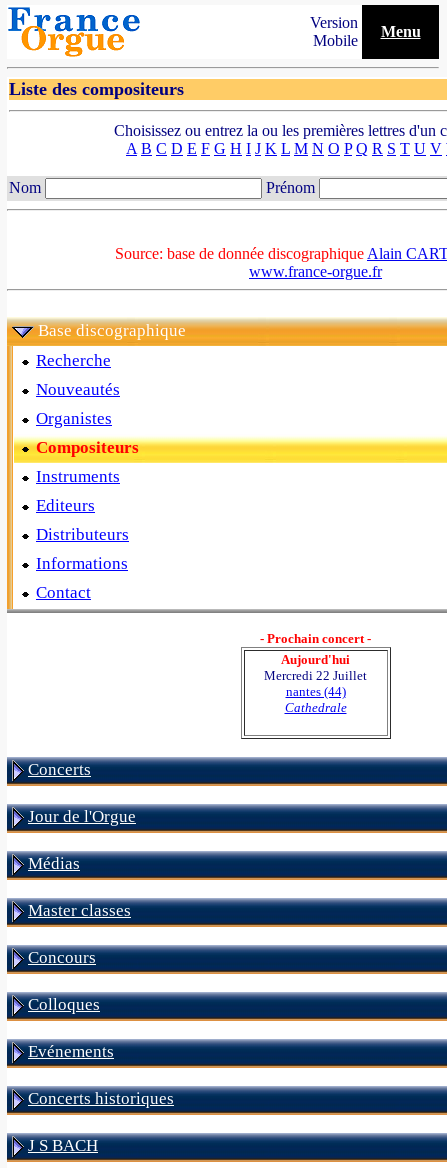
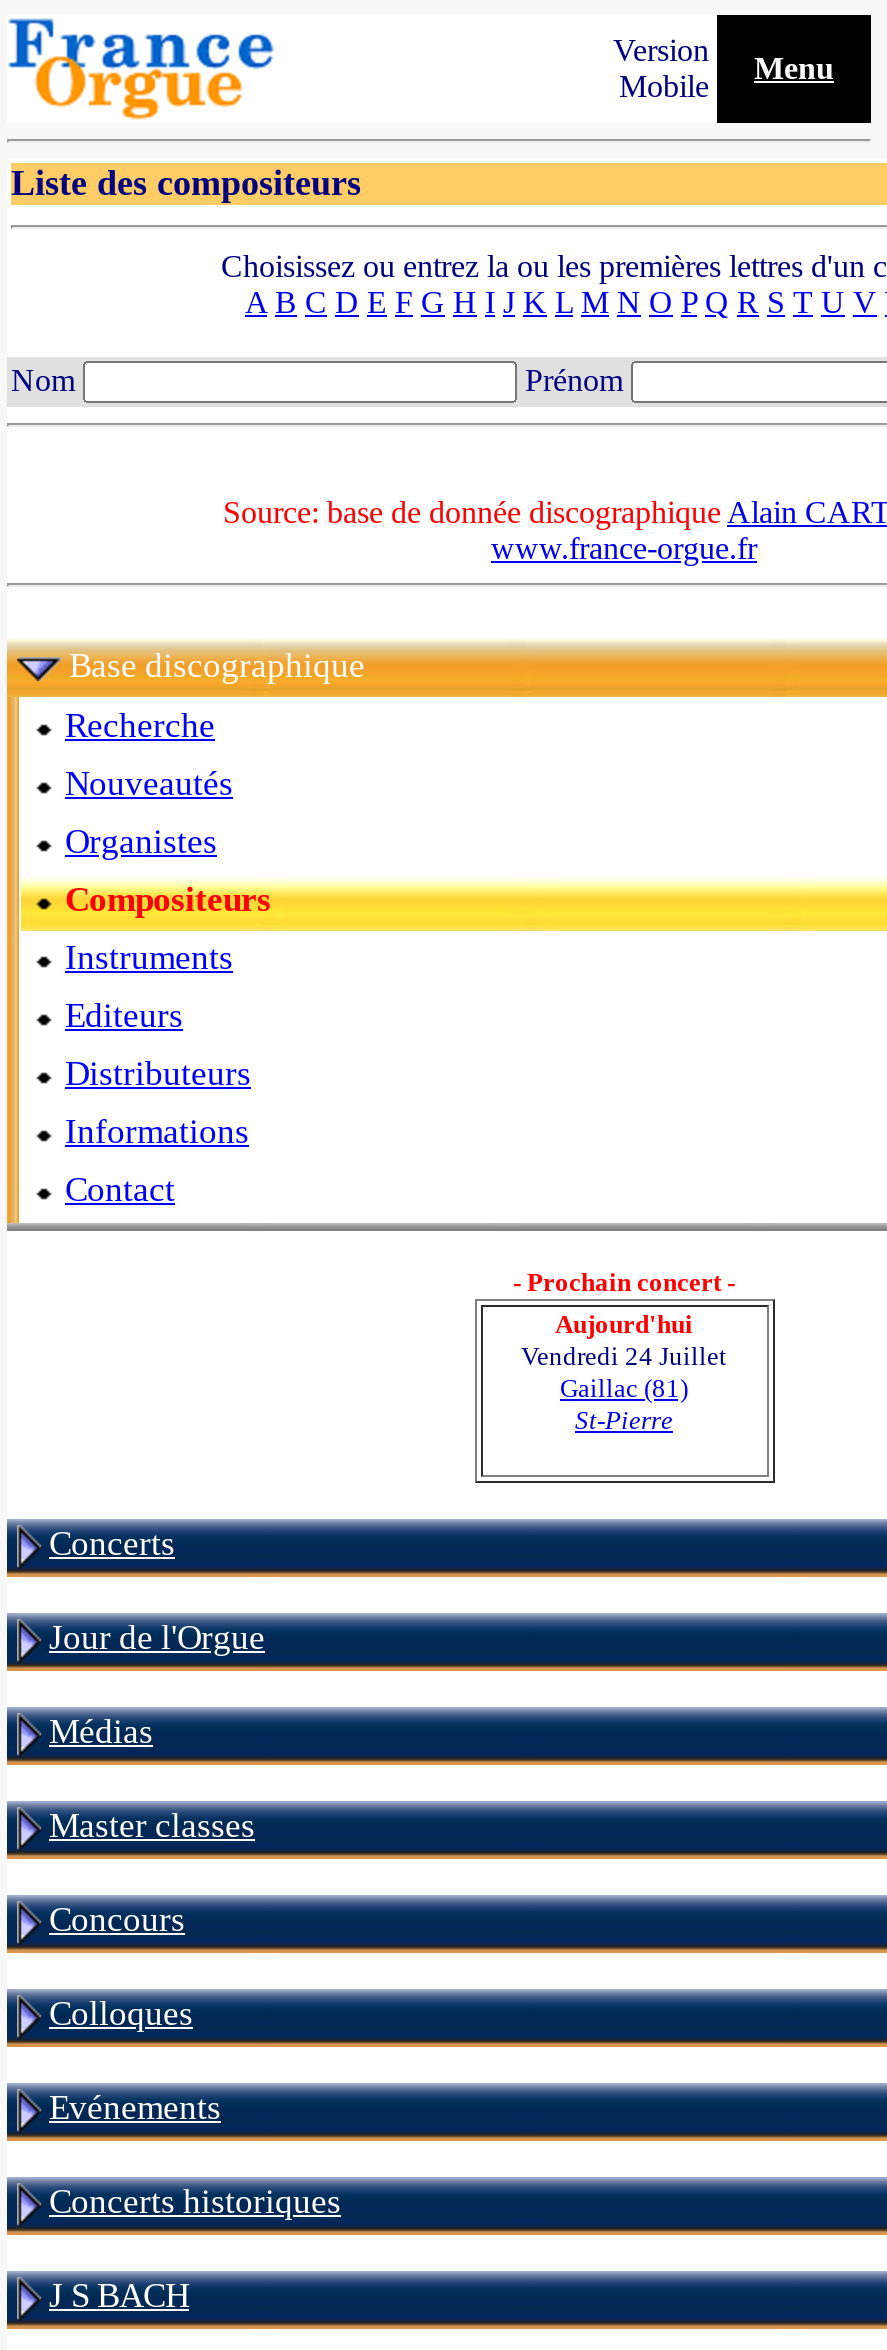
[264,668,367,715] Mercredi 22 Juillet | nantes (44) | Cathedrale -> [521,1341,727,1435] Vendredi 24 Juillet | Gaillac (81) | St-Pierre

